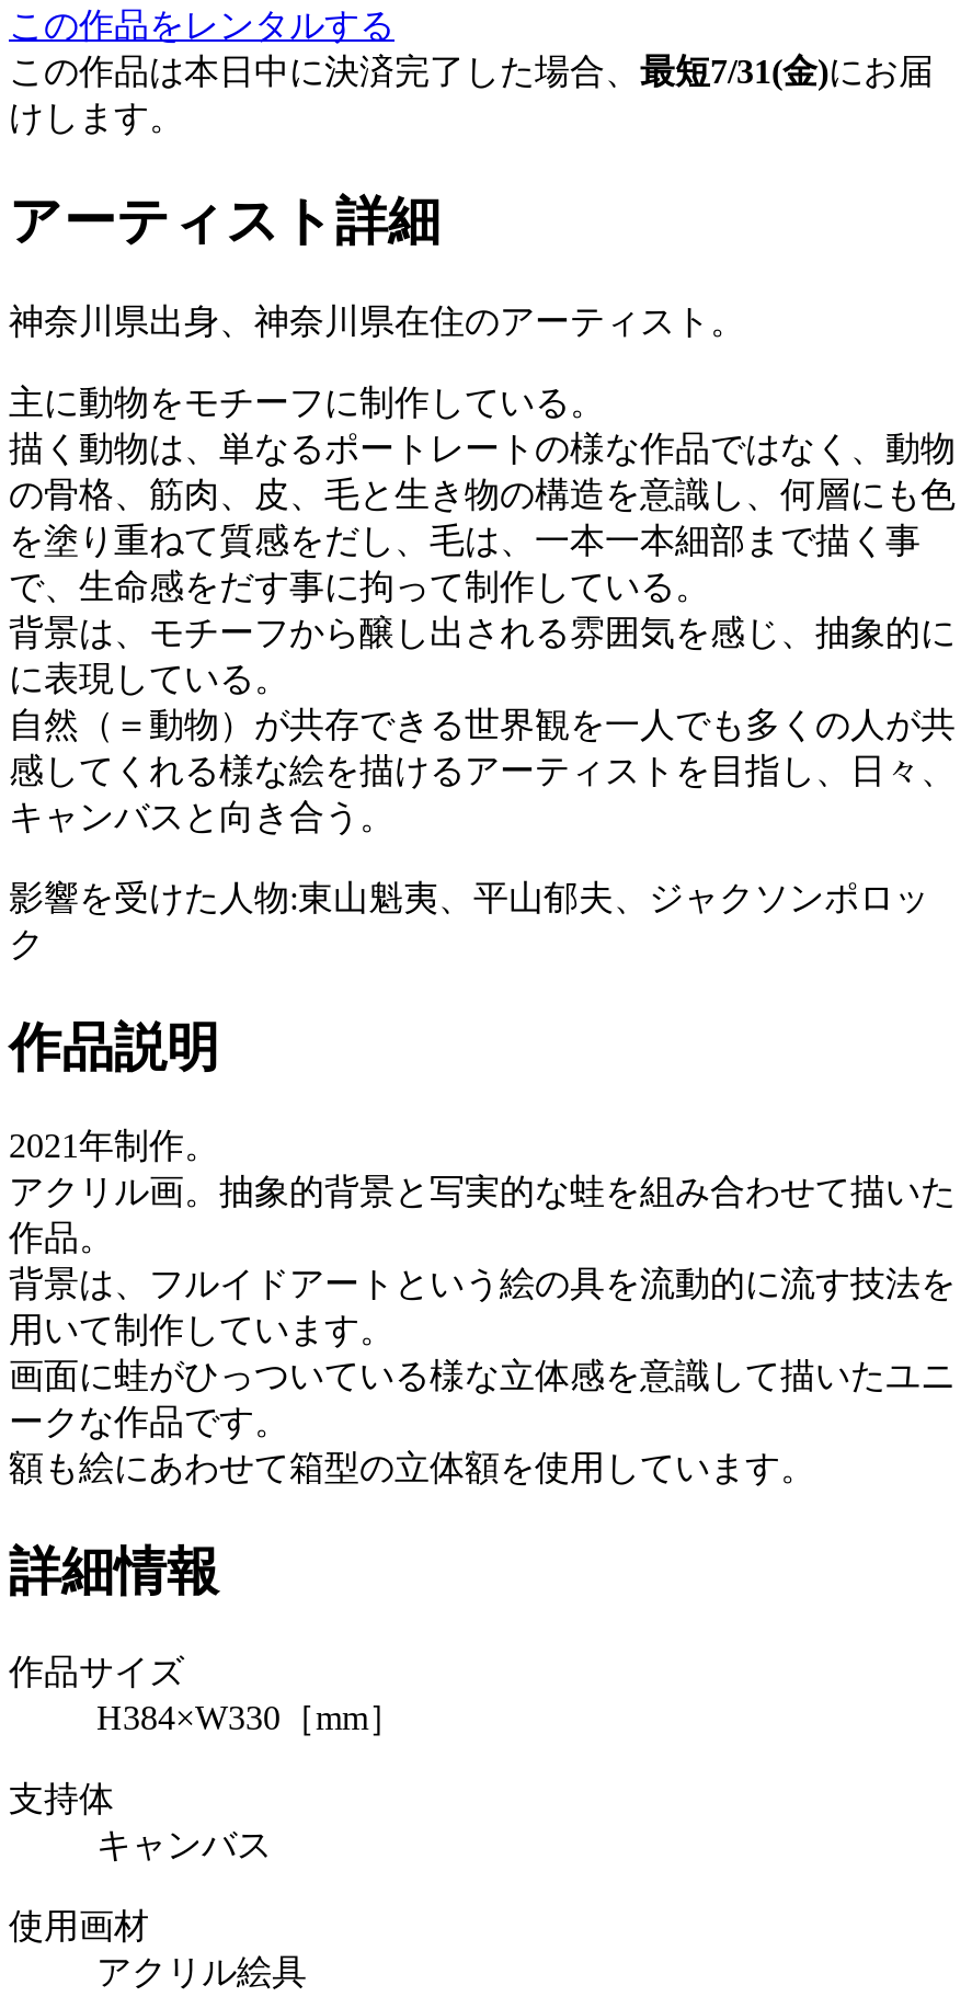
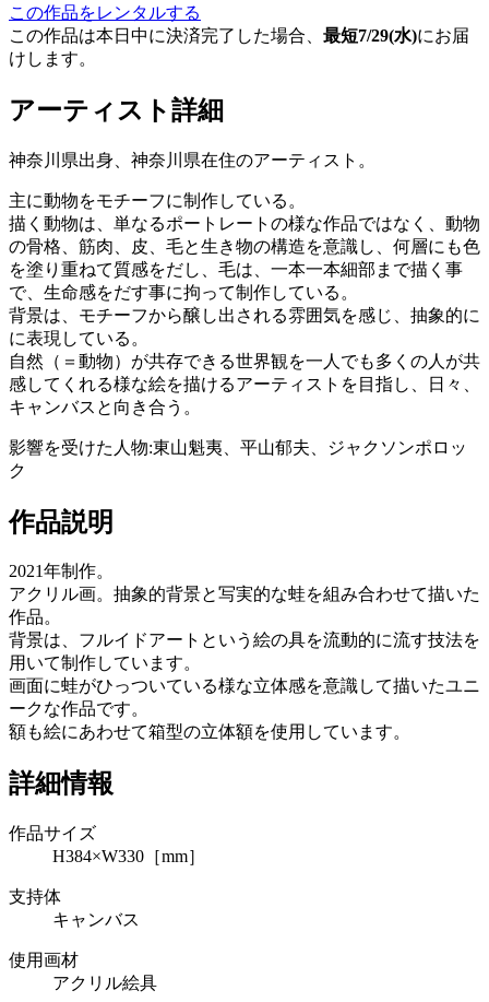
[9,52,934,89] この作品は本日中に決済完了した場合、最短7/31(金)にお届 -> [9,26,469,45] この作品は本日中に決済完了した場合、最短7/29(水)にお届

